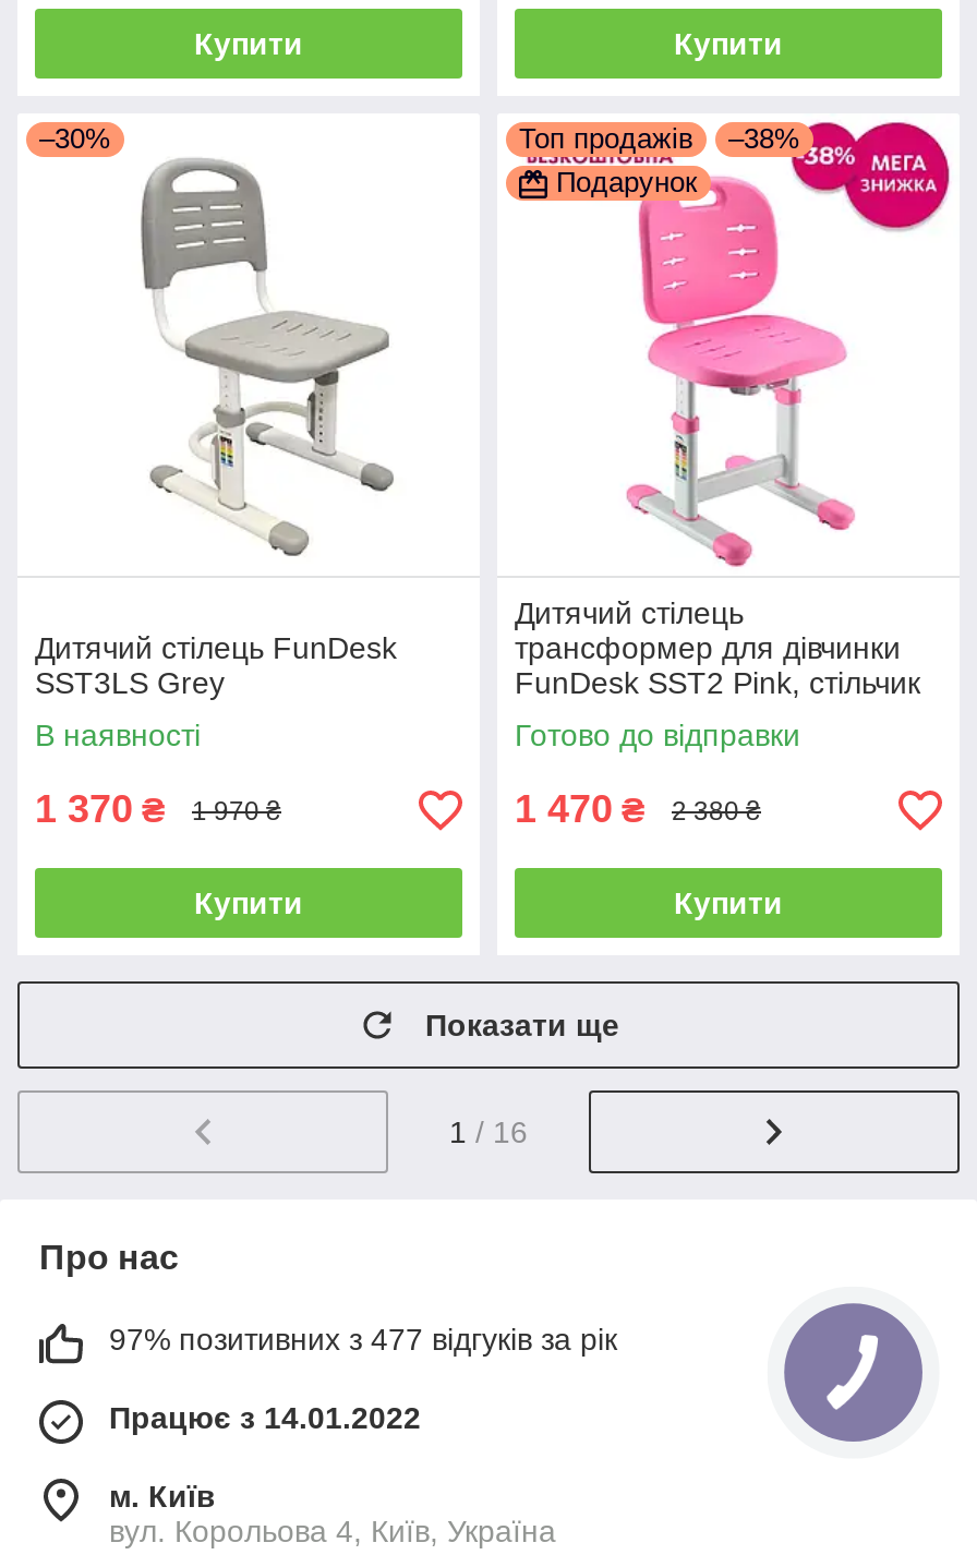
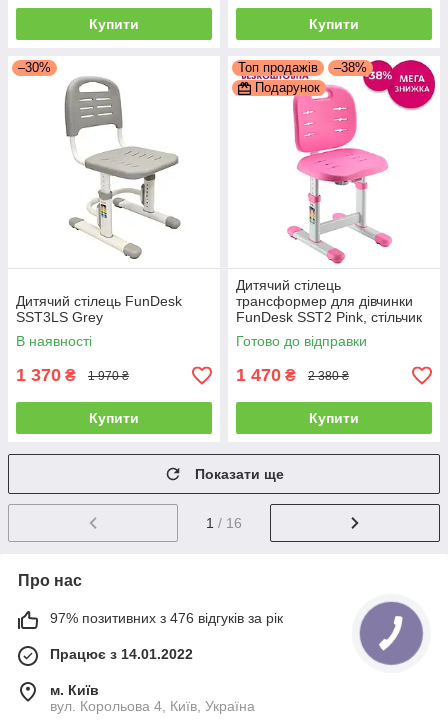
[109,1322,617,1357] 97% позитивних з 477 відгуків за рік -> [50,610,283,626] 97% позитивних з 476 відгуків за рік

